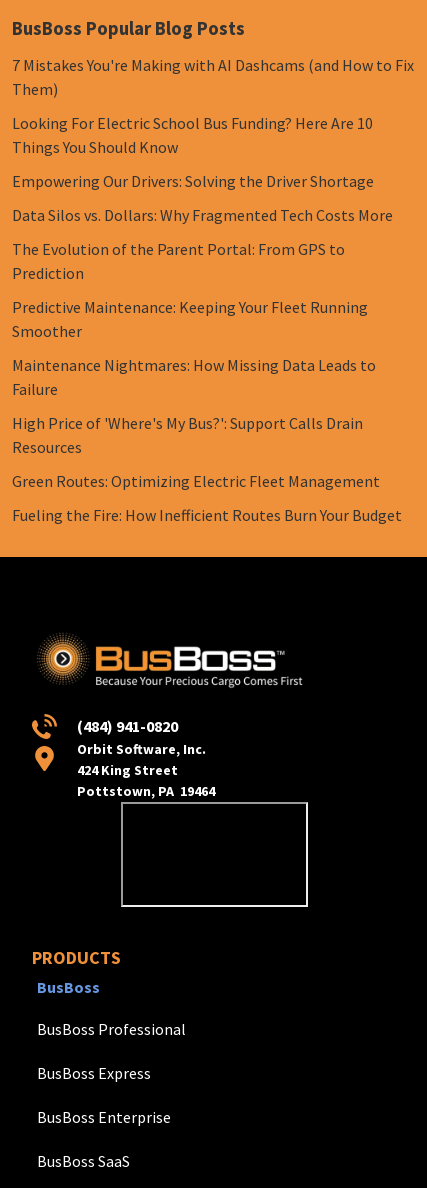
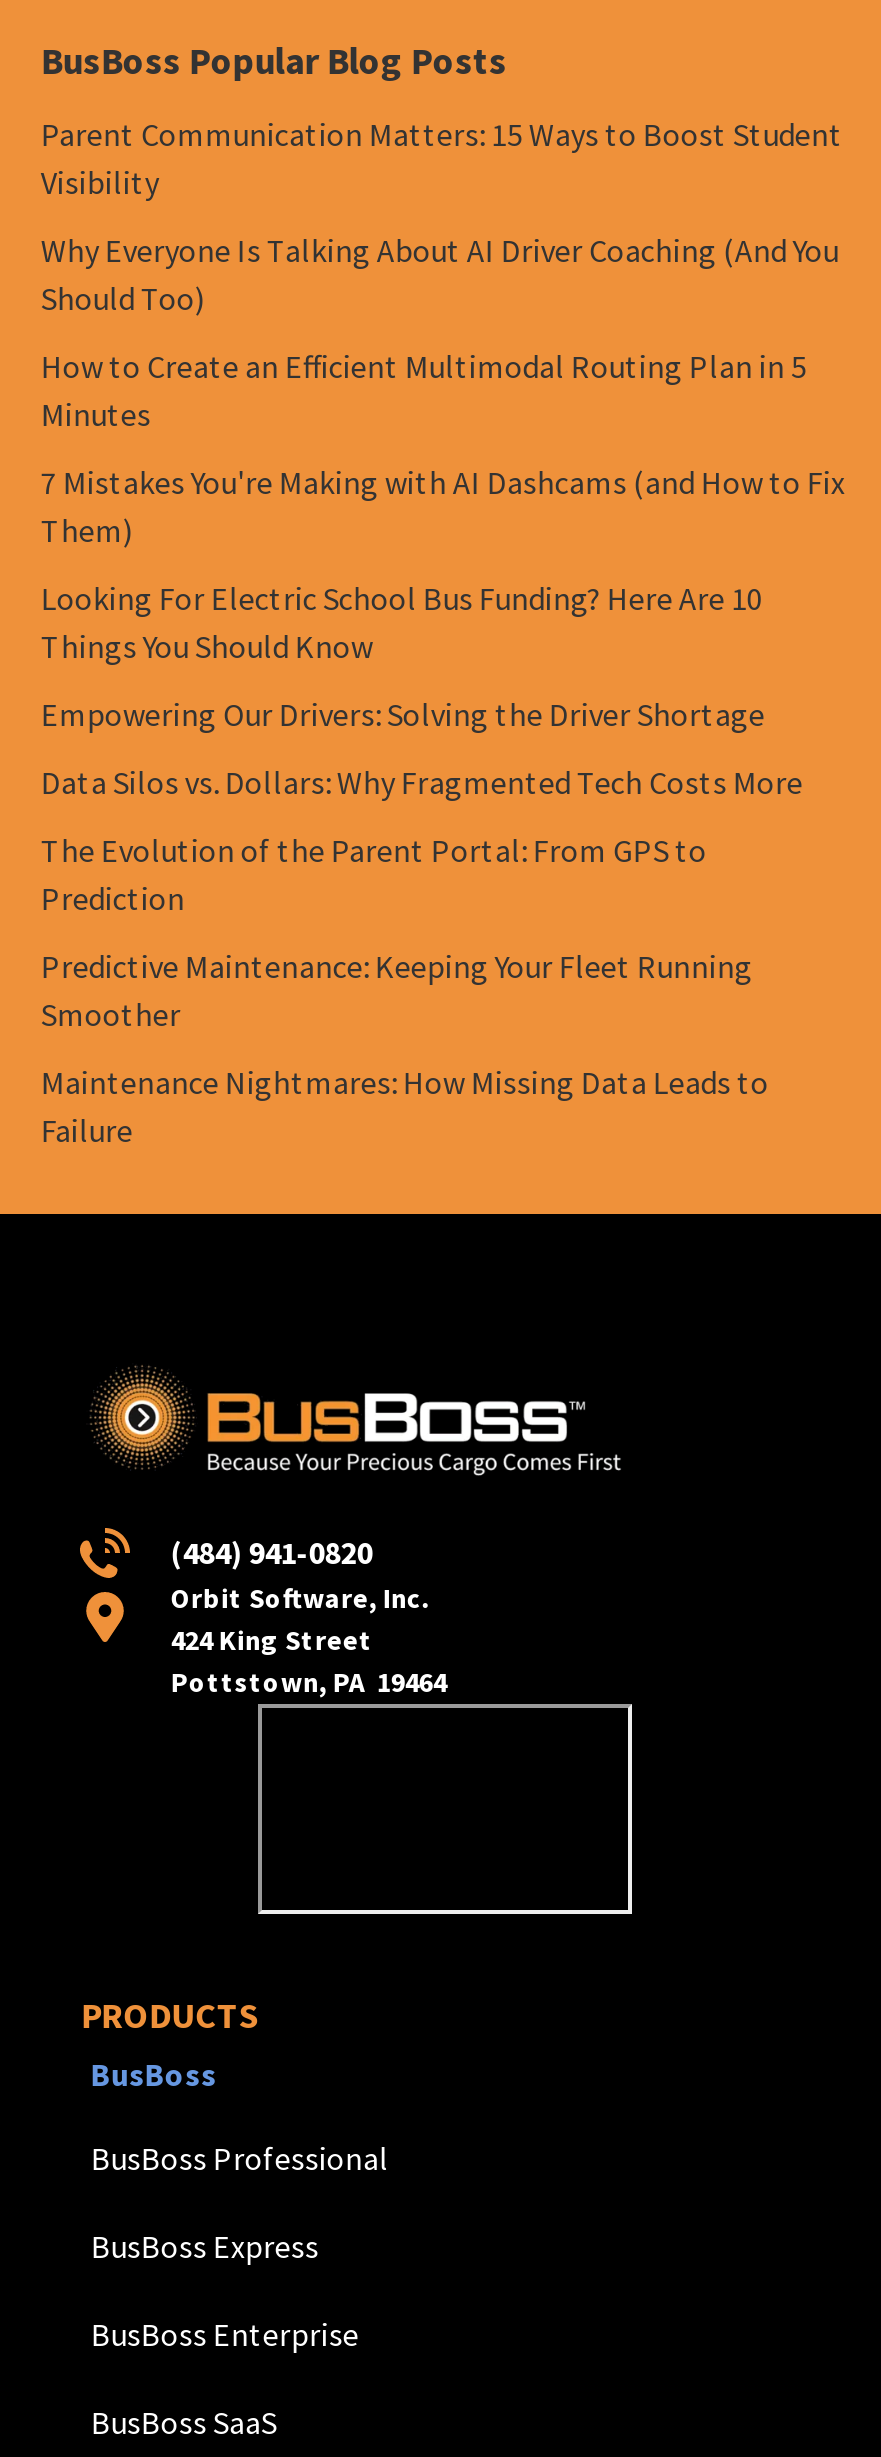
none -> [41,114,843,434] Parent Communication Matters: 15 Ways to Boost Student | Visibility | Why Everyone Is Talking About AI Driver Coaching (And You | Should Too) | How to Create an Efficient Multimodal Routing Plan in 5 | Minutes
moved [12,55,414,399] -> [41,462,845,1150]: 7 Mistakes You're Making with AI Dashcams (and How to Fix | Them) | Looking For Electric School Bus Funding? Here Are 10 | ... | Maintenance Nightmares: How Missing Data Leads to | Failure
[12,413,402,525] High Price of 'Where's My Bus?': Support Calls Drain | Resources | Green Routes: Optimizing Electric Fleet Management | Fueling the Fire: How Inefficient Routes Burn Your Budget -> none

